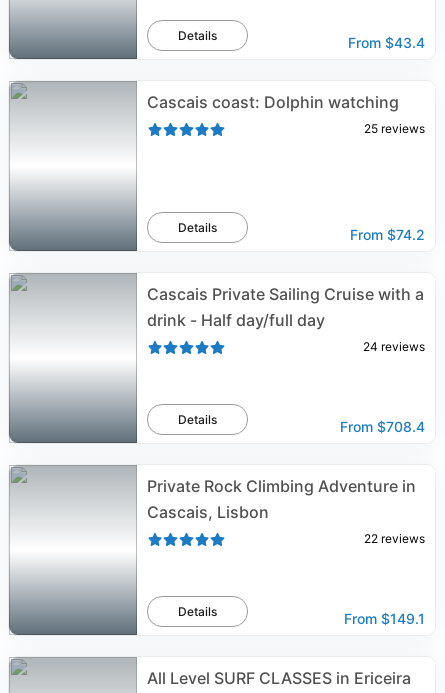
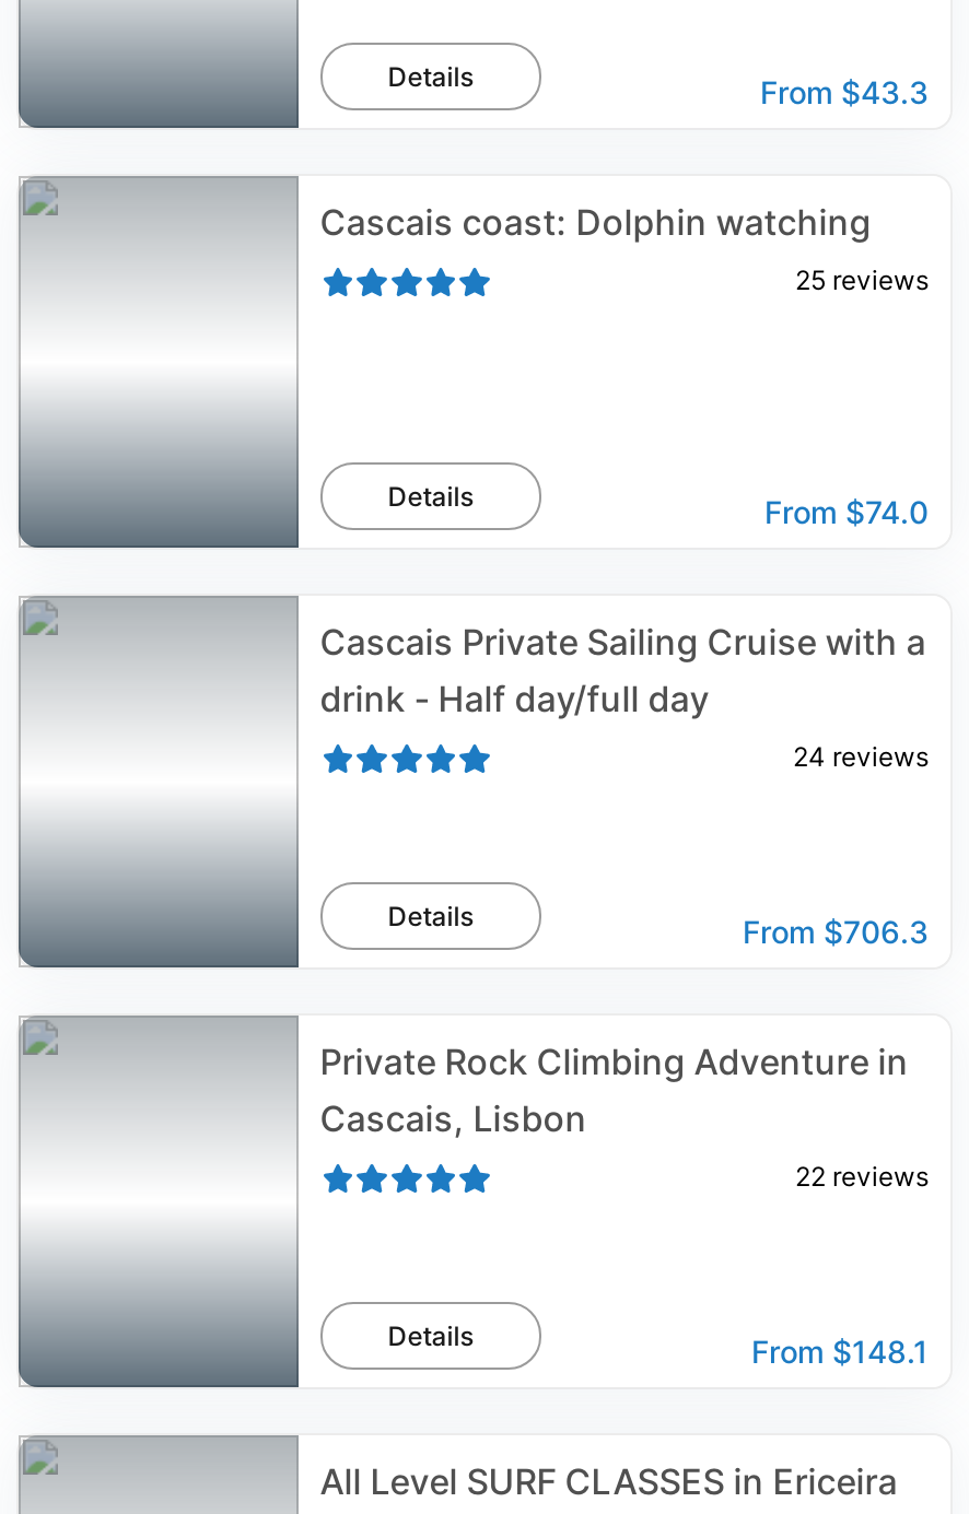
[348,34,425,51] From $43.4 -> [760,73,929,110] From $43.3
[350,226,425,243] From $74.2 -> [764,493,929,530] From $74.0
[340,418,425,435] From $708.4 -> [743,913,929,950] From $706.3
[344,610,425,627] From $149.1 -> [751,1333,929,1370] From $148.1

